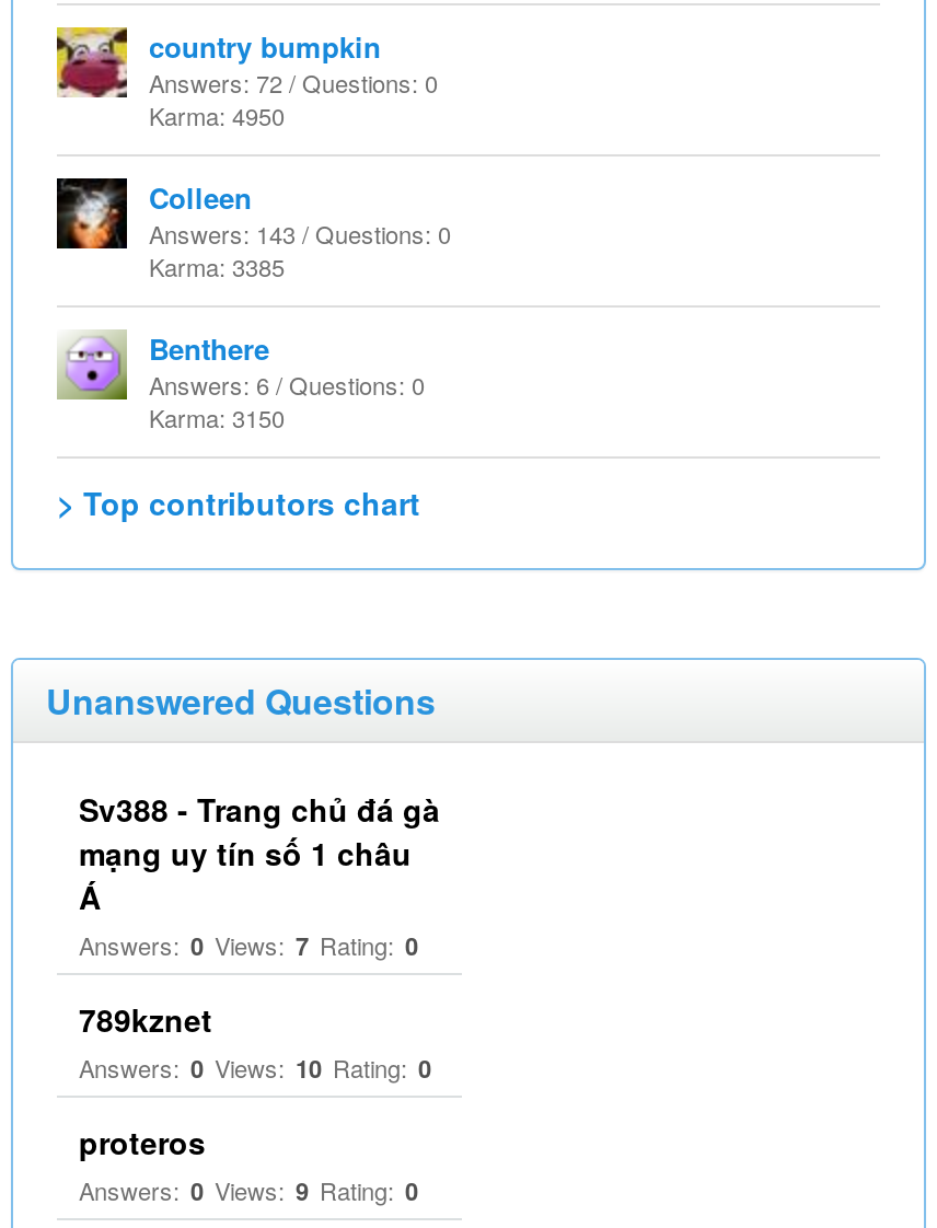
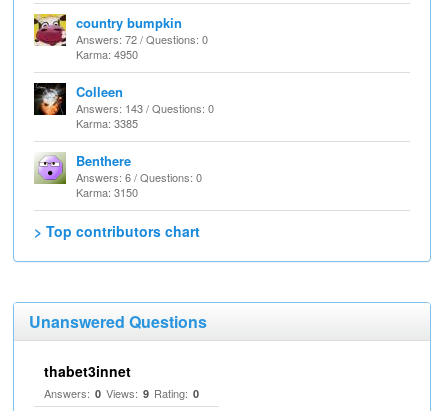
[79,787,440,1163] Sv388 - Trang chủ đá gà | mạng uy tín số 1 châu | Á | Answers: 0 Views: 7 Rating: 0 | 789kznet | Answers: 0 Views: 10 Rating: 0 | proteros -> [44,361,131,381] thabet3innet

